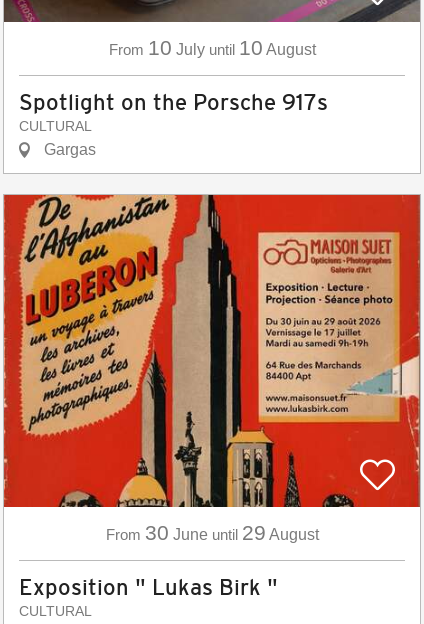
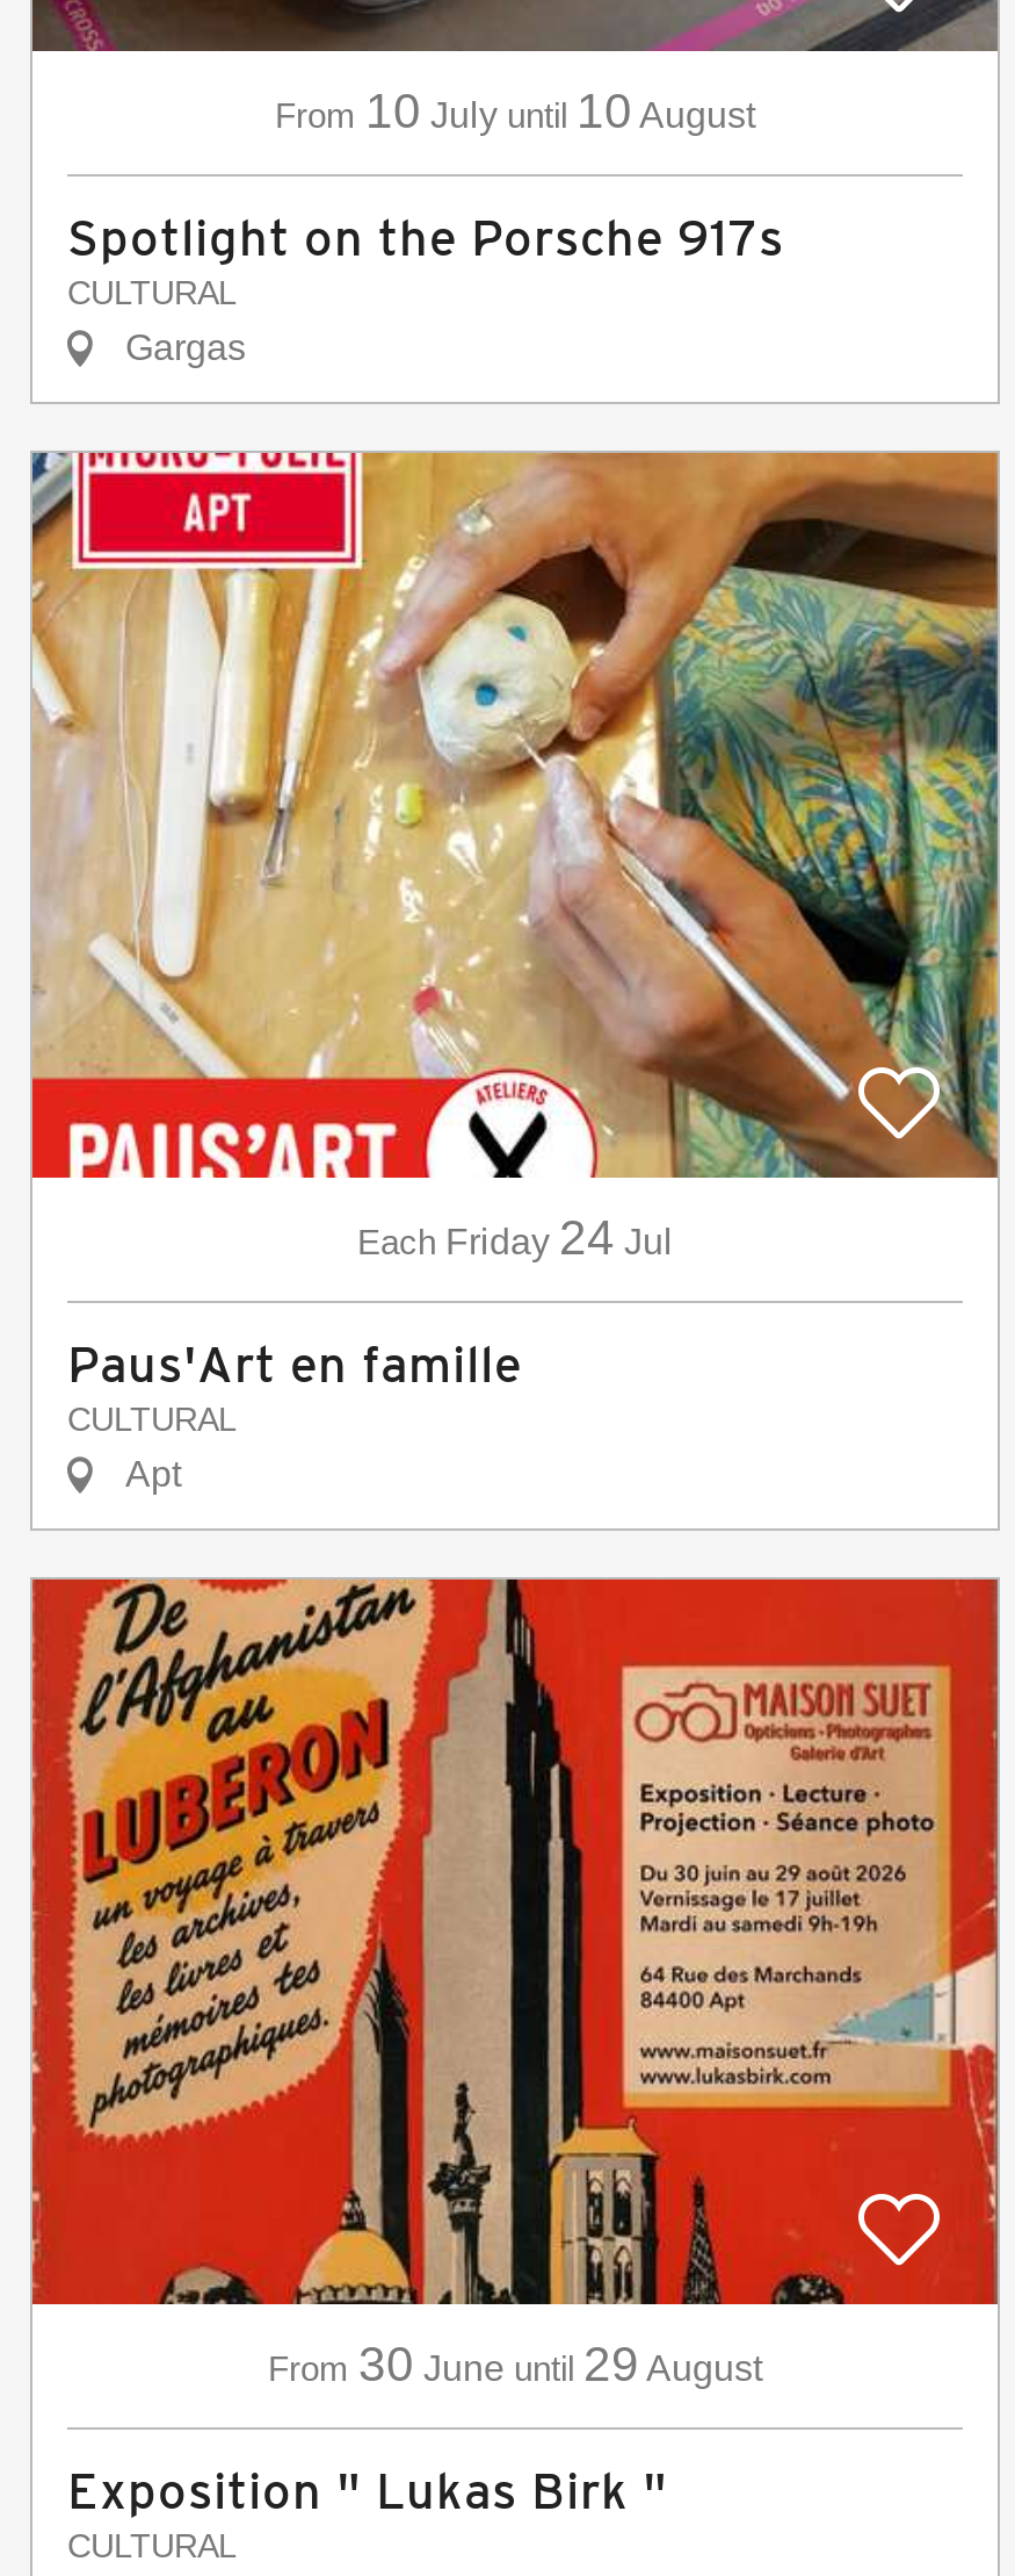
none -> [30,451,998,1494] [image] | Each Friday 24 Jul | Paus'Art en famille | CULTURAL | Apt

